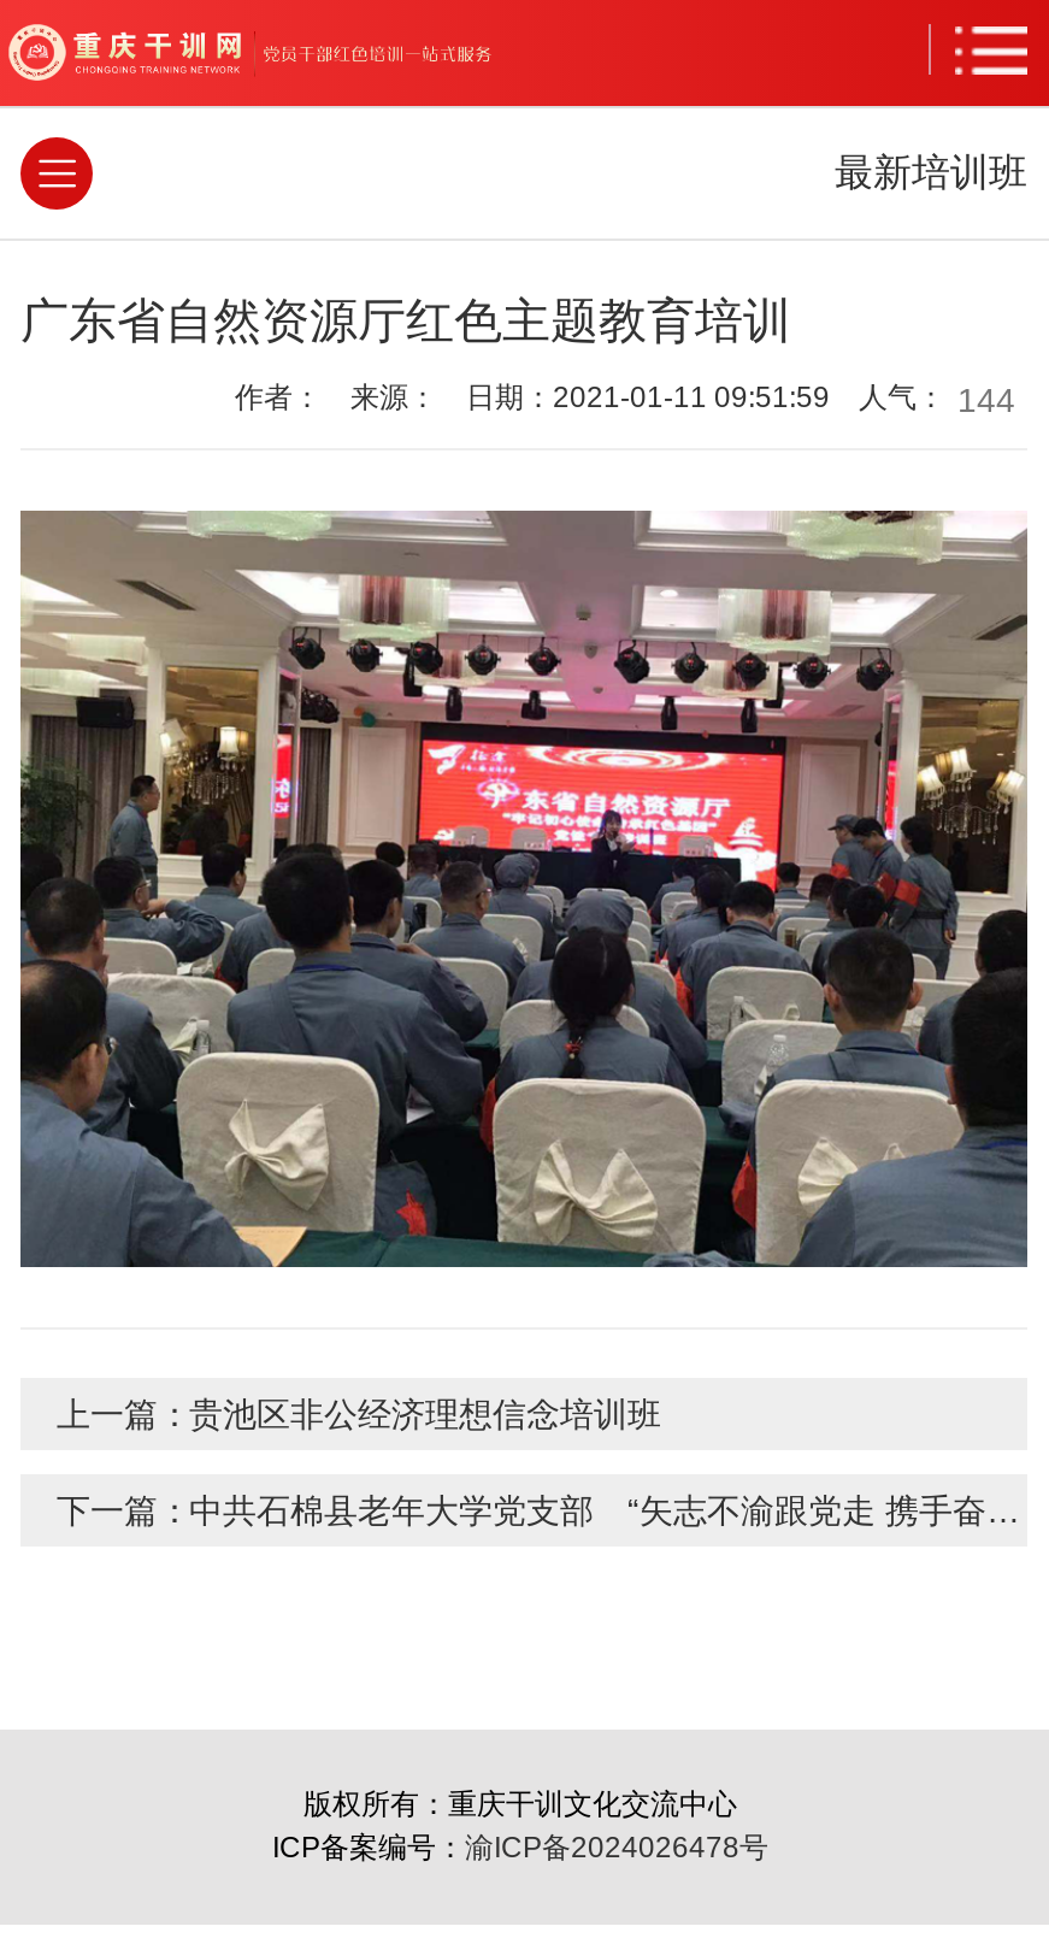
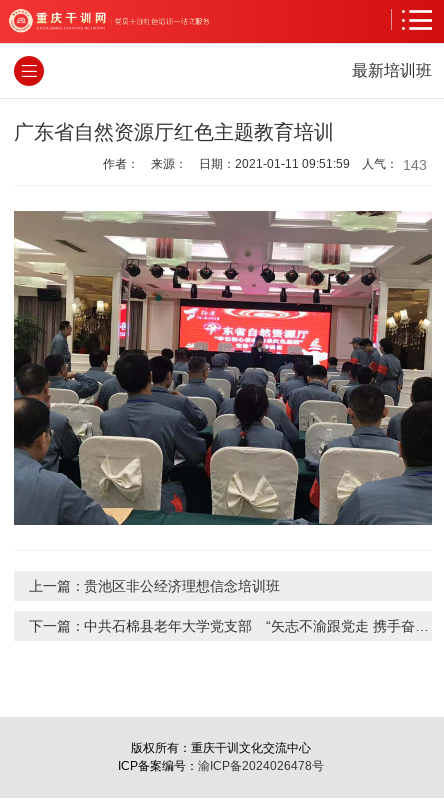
[235,381,1015,420] 作者： 来源： 日期：2021-01-11 09:51:59 人气： 144 -> [103,157,427,173] 作者： 来源： 日期：2021-01-11 09:51:59 人气： 143

